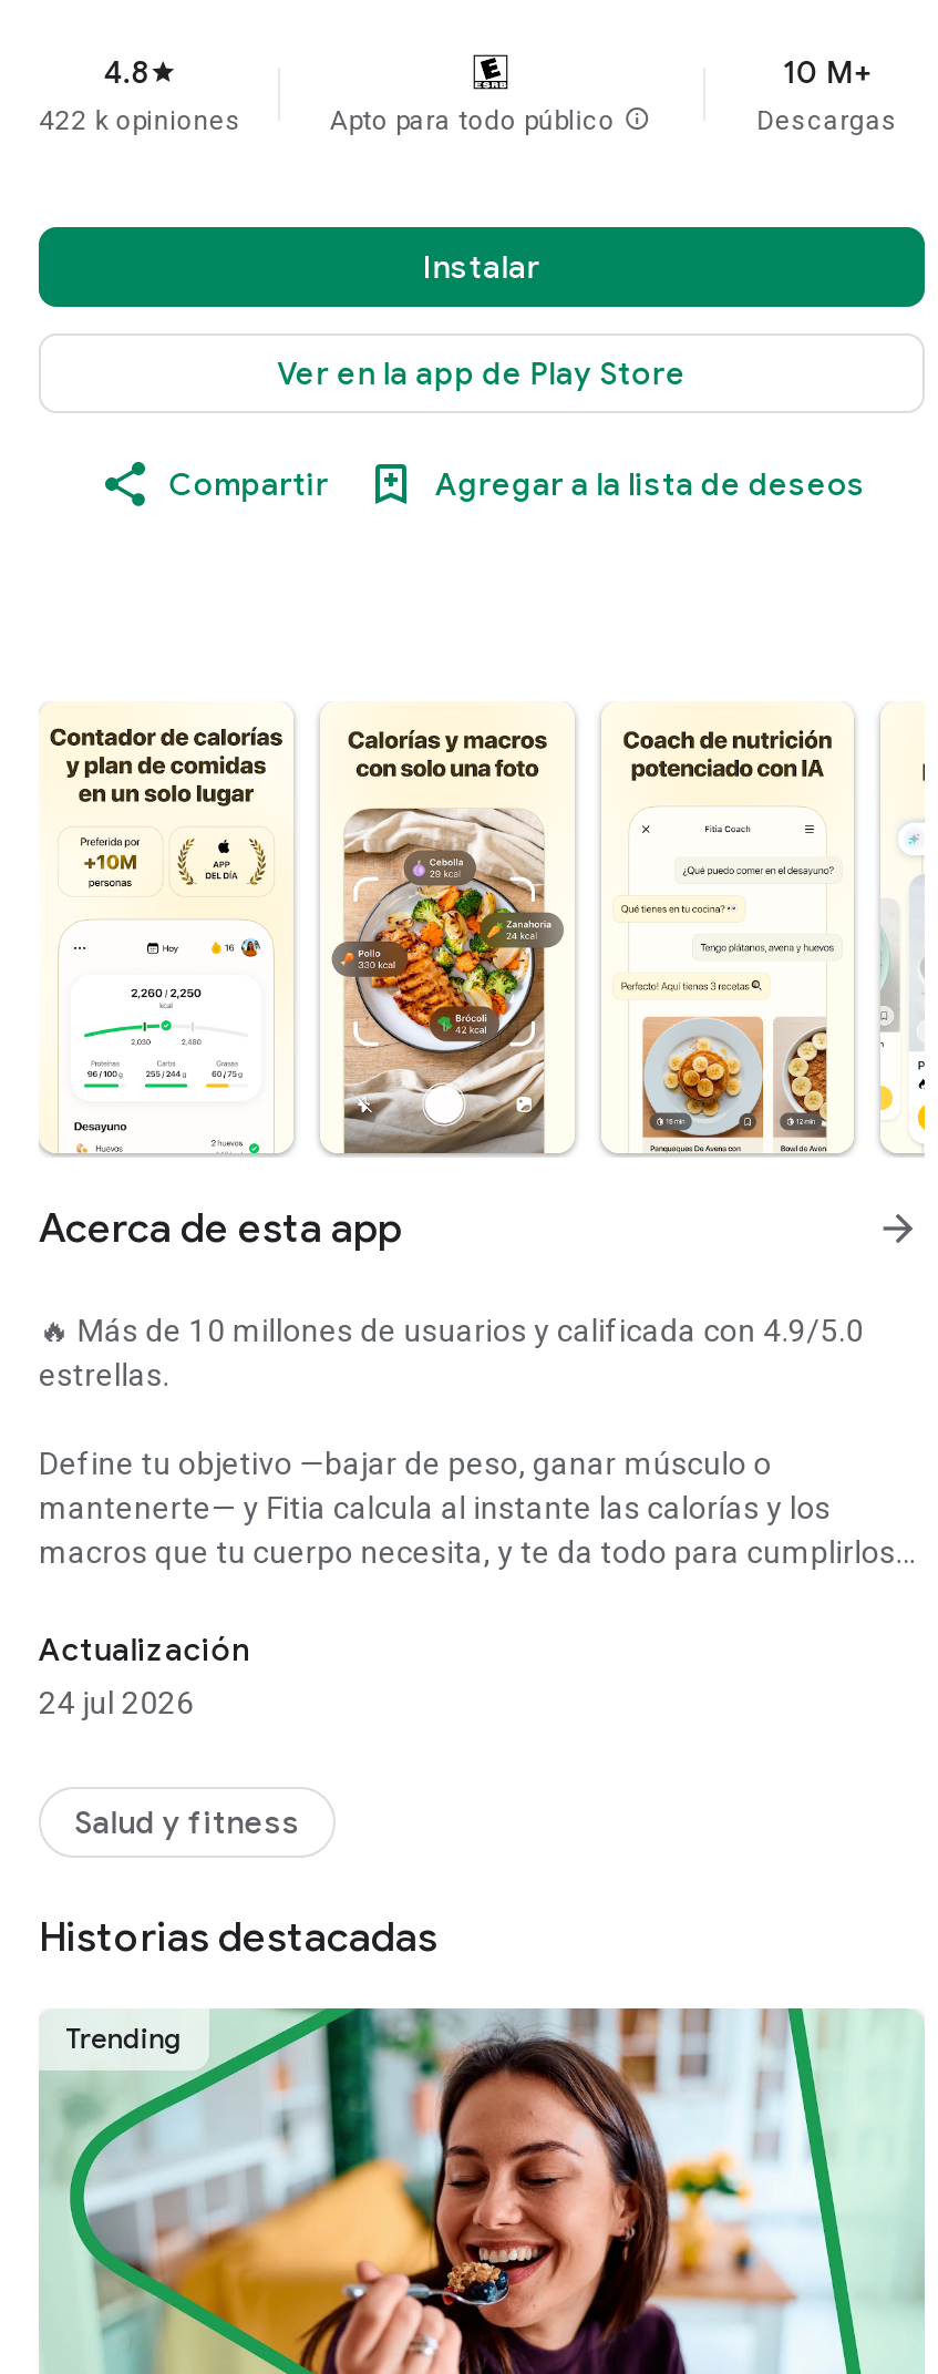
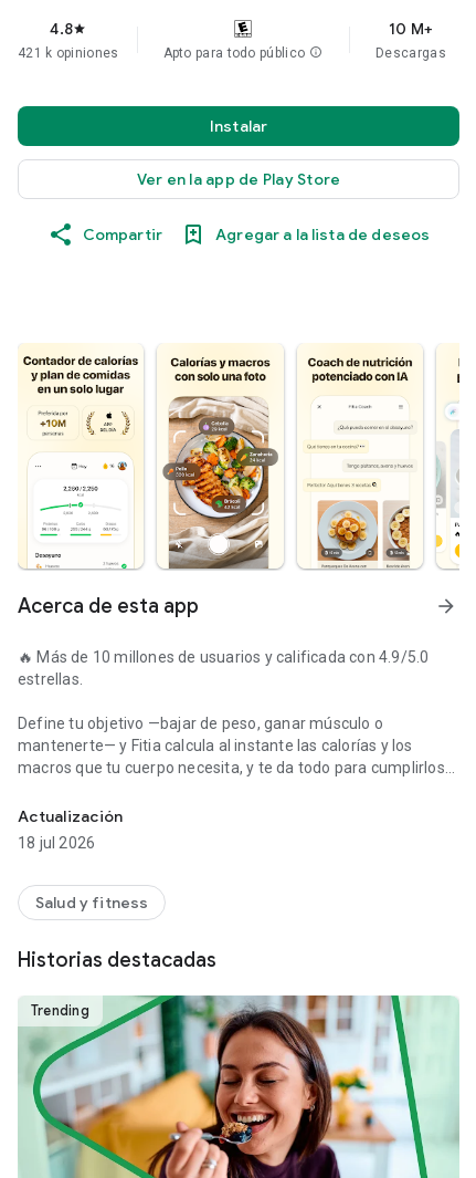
[39,105,241,136] 422 k opiniones -> [18,45,119,61] 421 k opiniones
[39,1685,194,1720] 24 jul 2026 -> [18,834,95,852] 18 jul 2026

